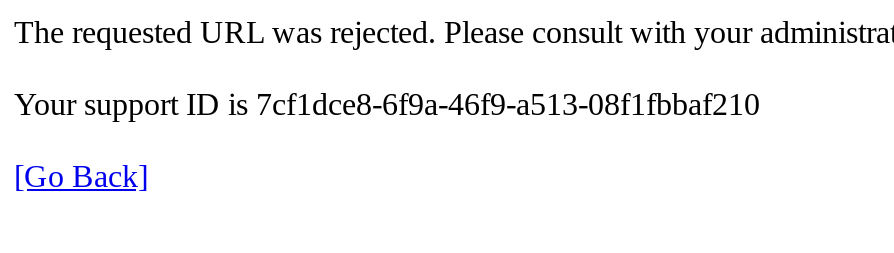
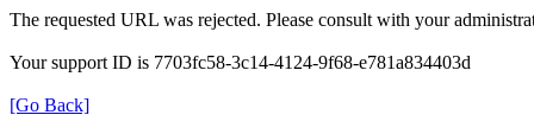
[14,87,760,121] Your support ID is 7cf1dce8-6f9a-46f9-a513-08f1fbbaf210 -> [10,52,471,72] Your support ID is 7703fc58-3c14-4124-9f68-e781a834403d

